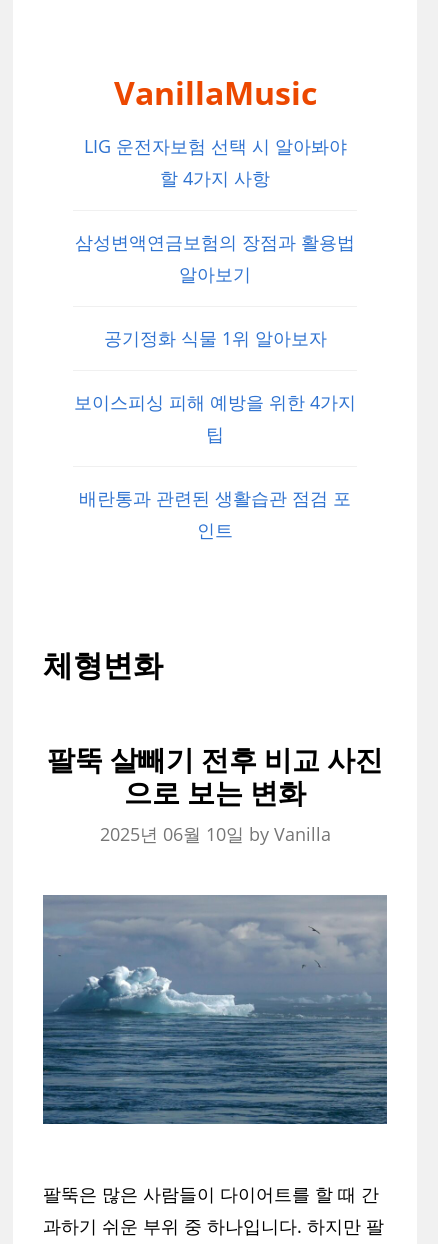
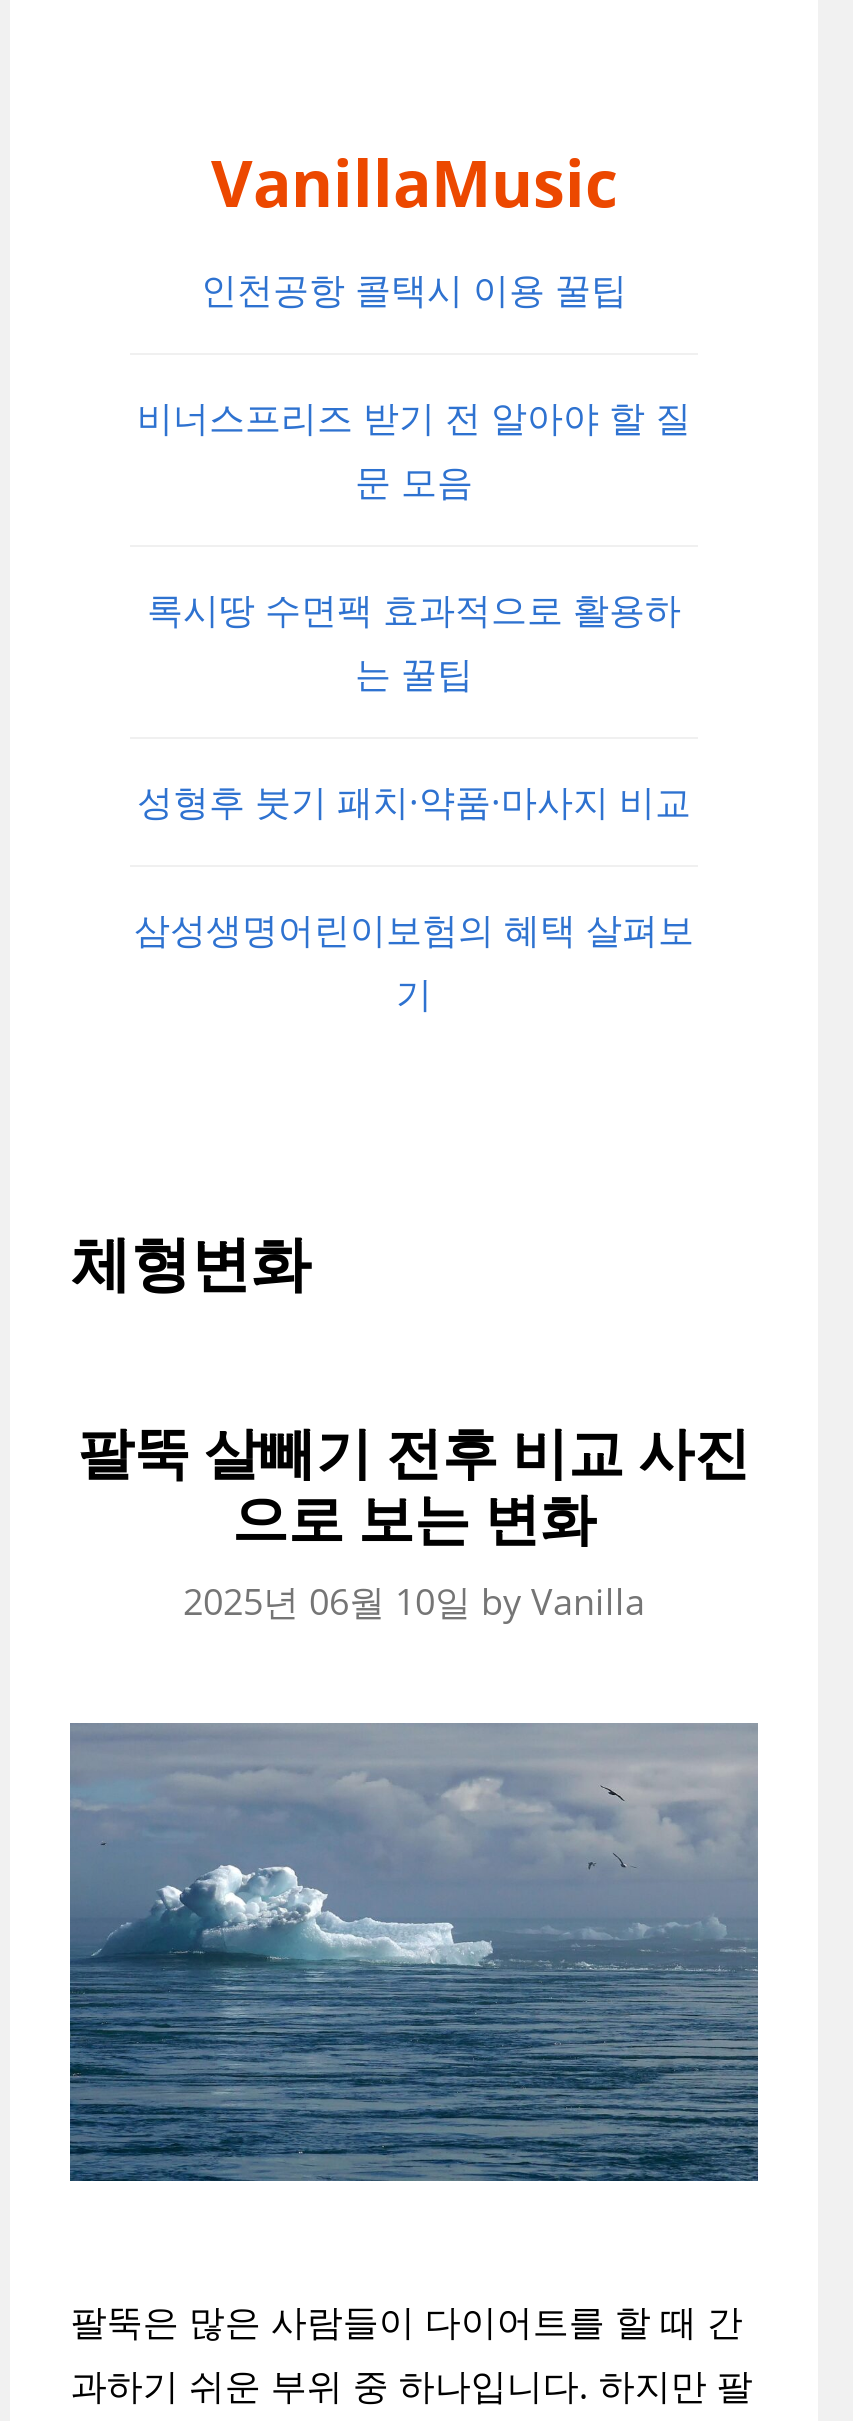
[83,134,346,190] LIG 운전자보험 선택 시 알아봐야 | 할 4가지 사항 -> [201,266,627,314] 인천공항 콜택시 이용 꿀팁
[75,230,355,286] 삼성변액연금보험의 장점과 활용법 | 알아보기 -> [137,394,691,506] 비너스프리즈 받기 전 알아야 할 질 | 문 모음
[103,326,326,350] 공기정화 식물 1위 알아보자 -> [147,586,681,698] 록시땅 수면팩 효과적으로 활용하 | 는 꿀팁
[74,390,356,446] 보이스피싱 피해 예방을 위한 4가지 | 팁 -> [137,778,691,826] 성형후 붓기 패치·약품·마사지 비교
[79,486,351,542] 배란통과 관련된 생활습관 점검 포 | 인트 -> [134,906,694,1018] 삼성생명어린이보험의 혜택 살펴보 | 기

